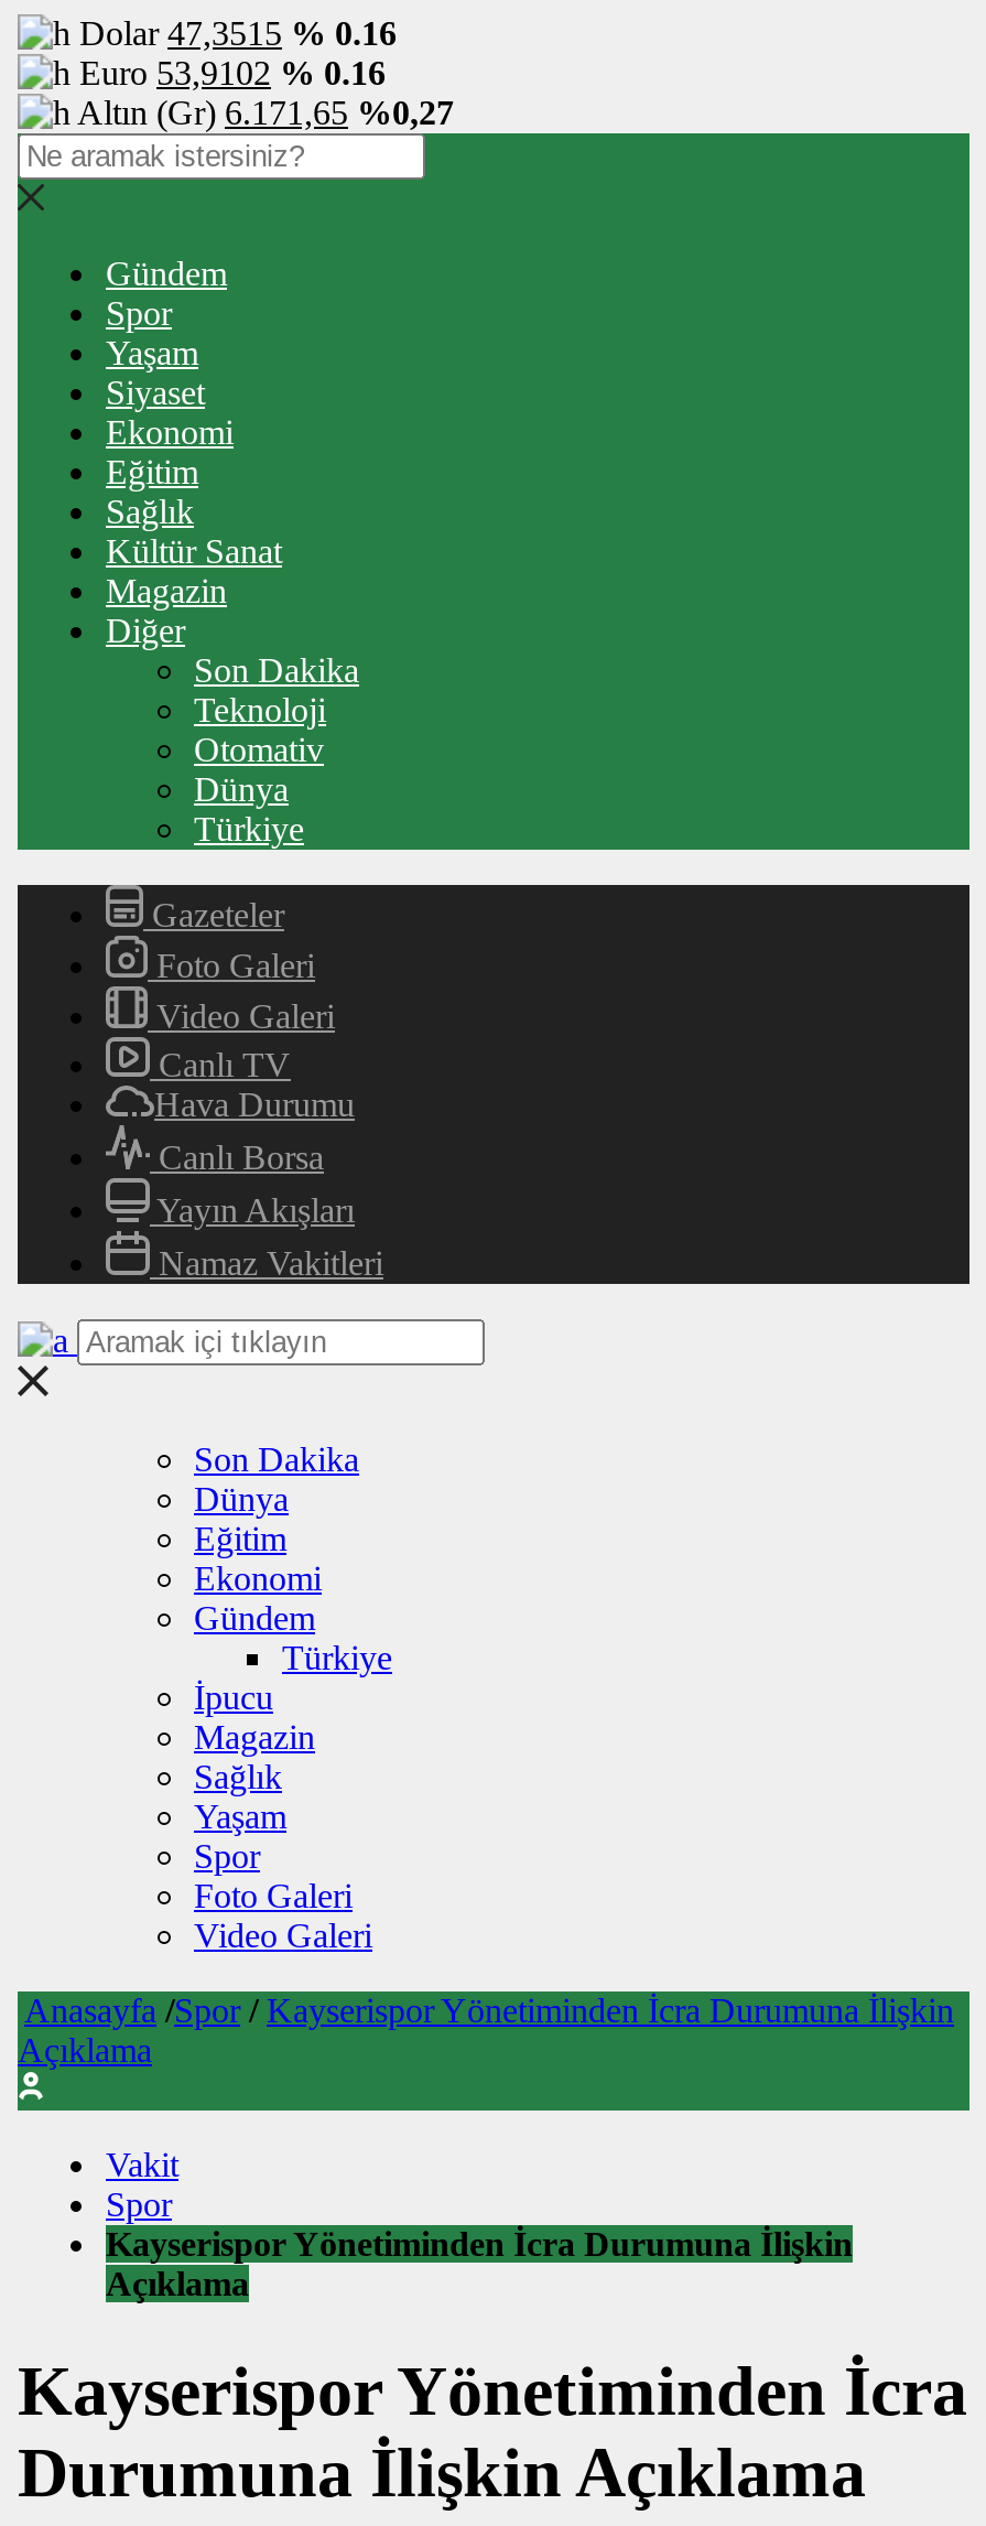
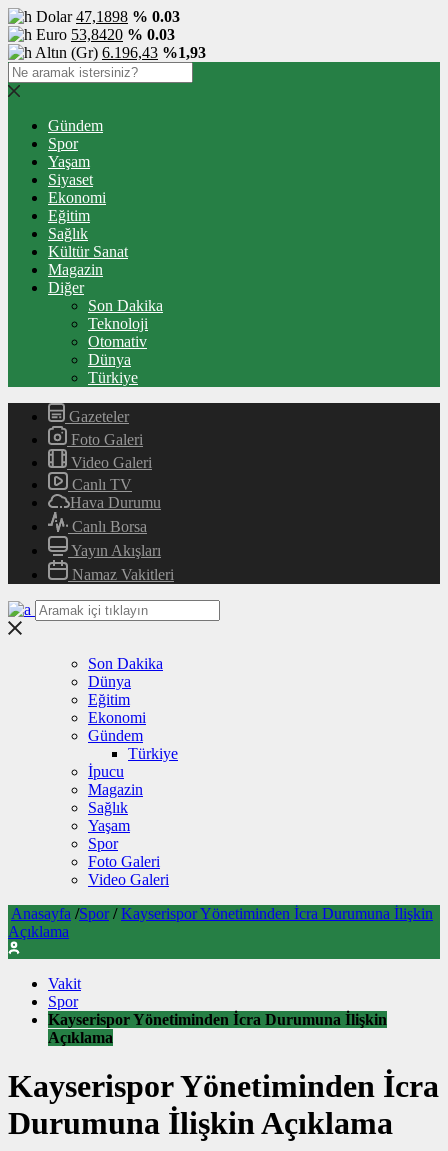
[79,14,397,52] Dolar 47,3515 % 0.16 -> [36,8,180,25] Dolar 47,1898 % 0.03
[79,54,386,91] Euro 53,9102 % 0.16 -> [36,26,175,43] Euro 53,8420 % 0.03
[77,94,454,131] Altın (Gr) 6.171,65 %0,27 -> [35,44,206,61] Altın (Gr) 6.196,43 %1,93

